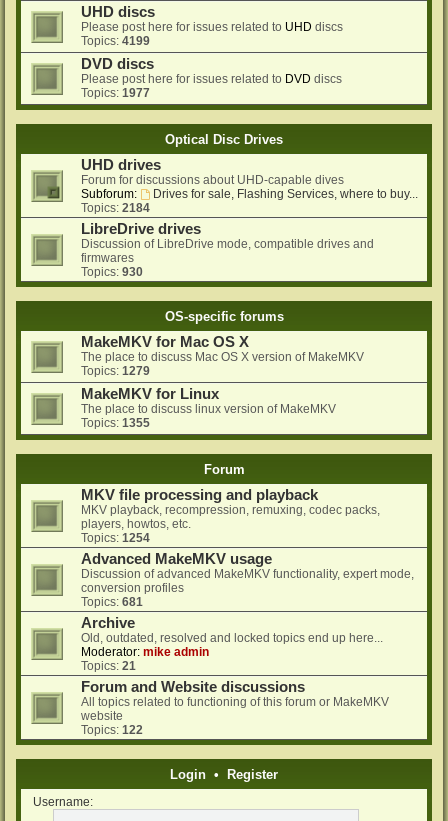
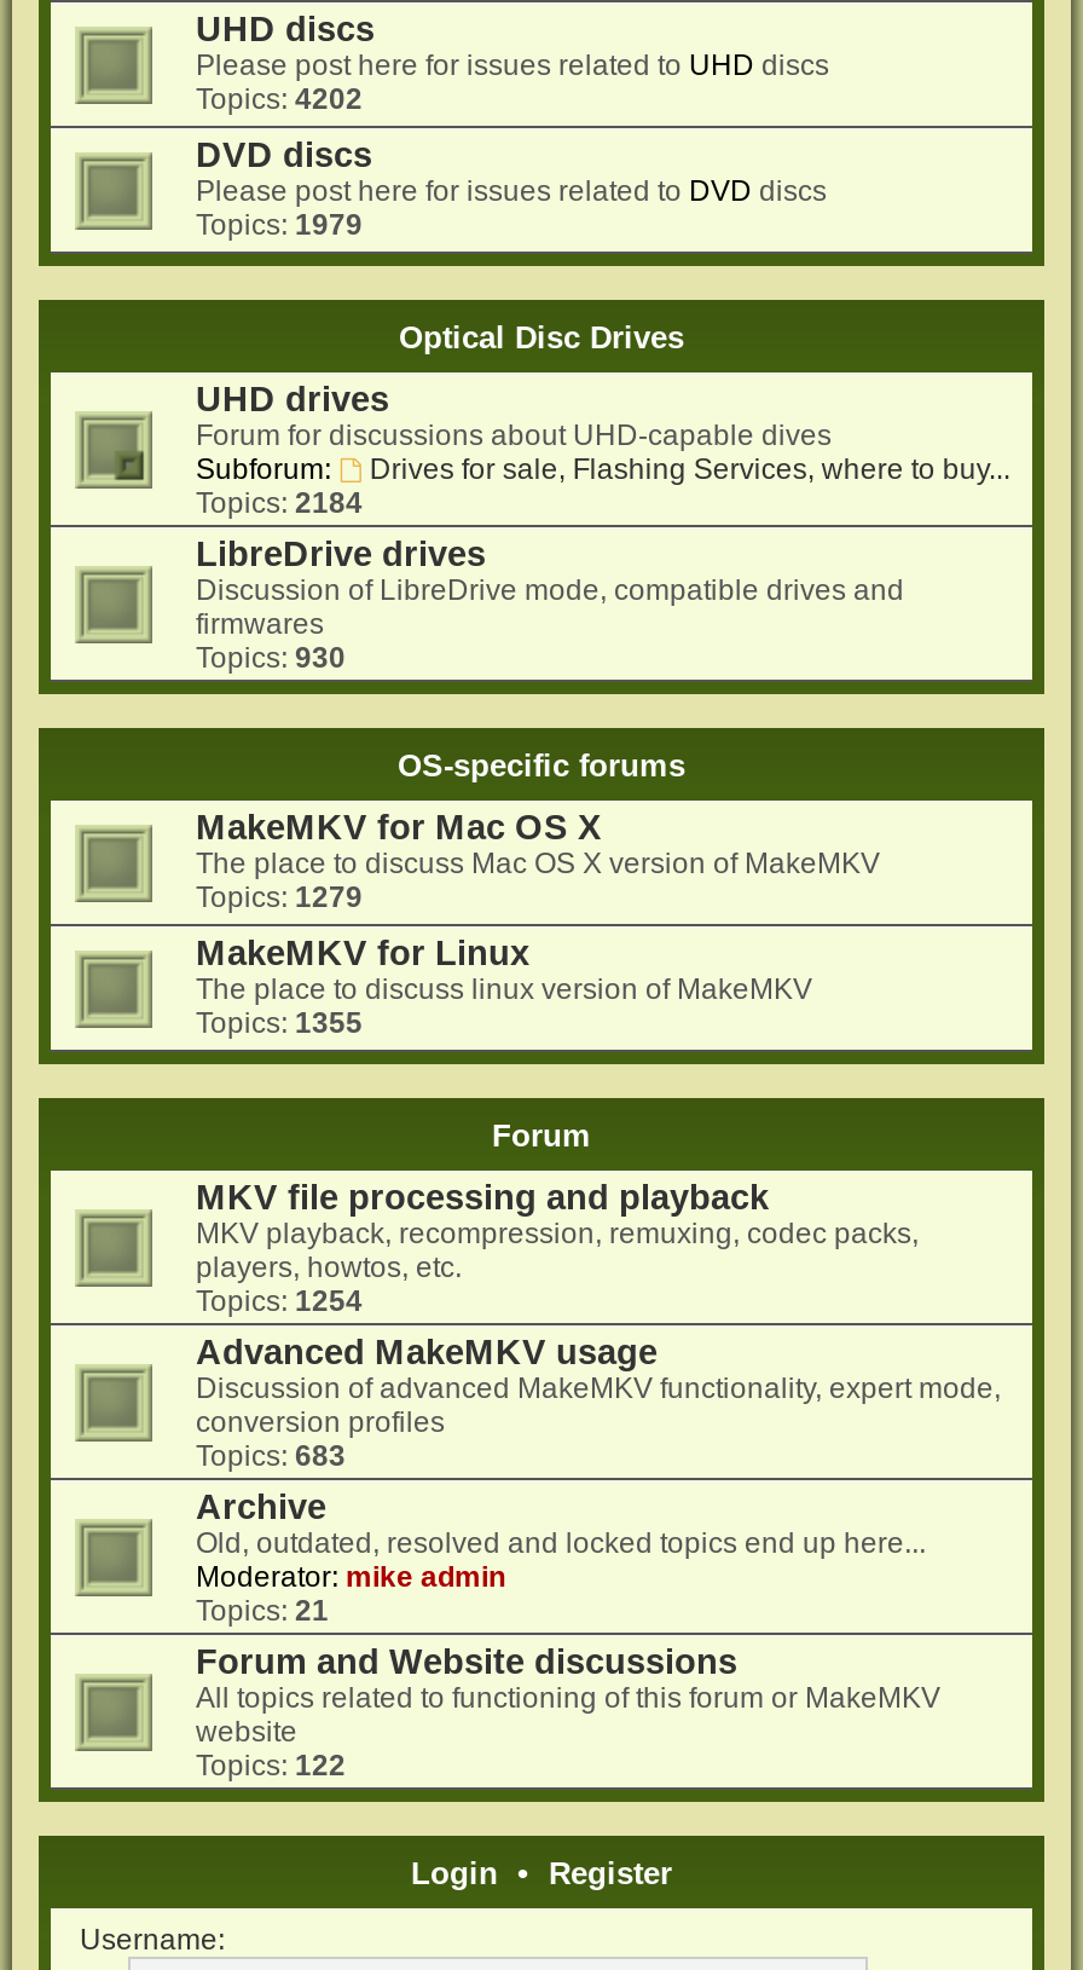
[81,34,150,48] Topics: 4199 -> [196,82,363,116] Topics: 4202
[81,86,150,100] Topics: 1977 -> [196,208,363,242] Topics: 1979
[81,595,143,609] Topics: 681 -> [196,1439,346,1473] Topics: 683

